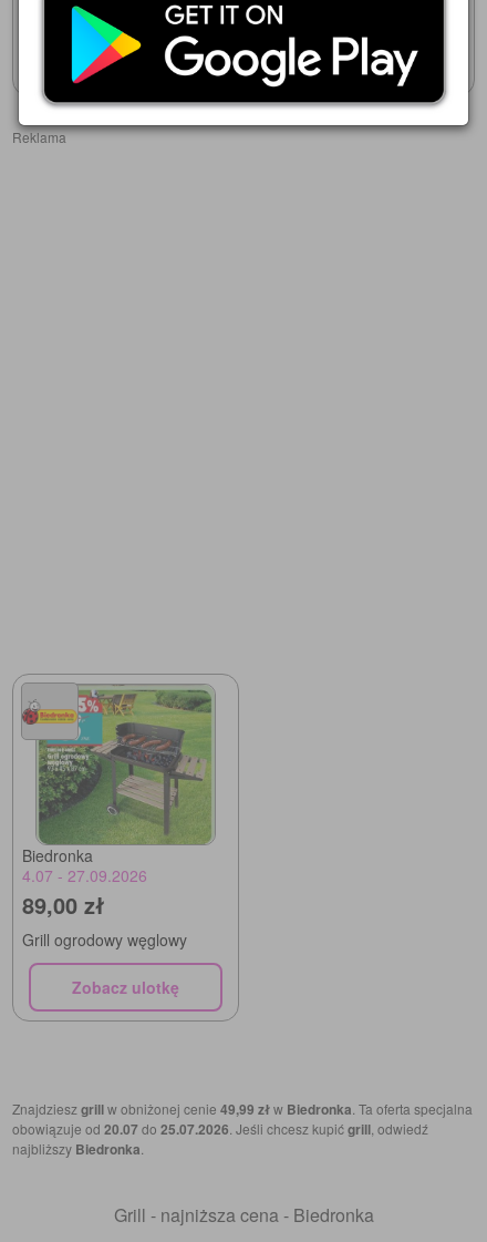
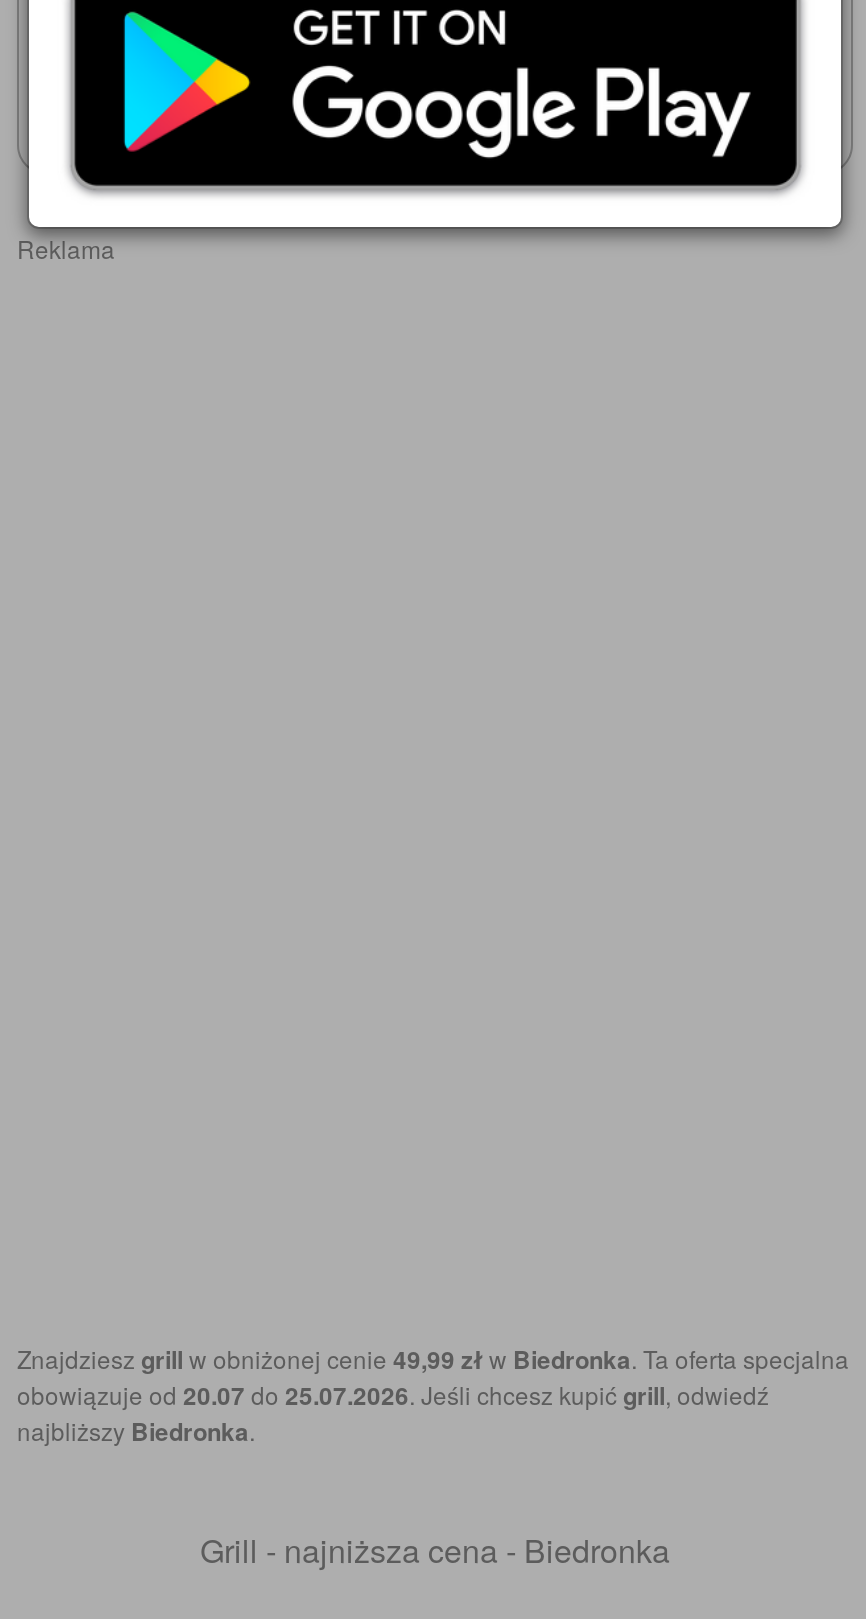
[21,684,215,998] [image] | Biedronka | 4.07 - 27.09.2026 | 89,00 zł | Grill ogrodowy węglowy | Zobacz ulotkę -> none

